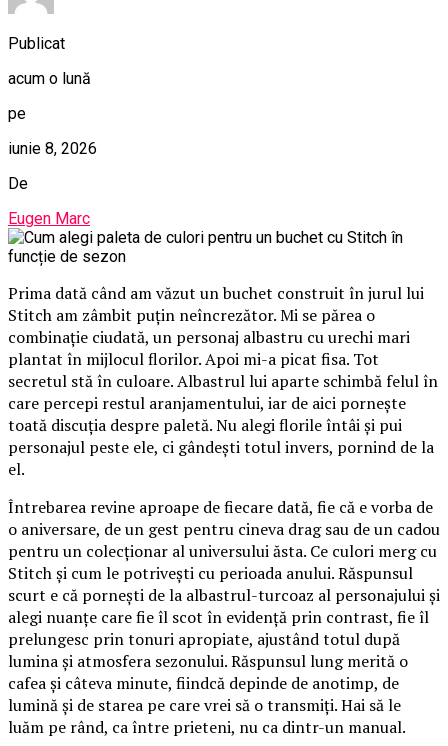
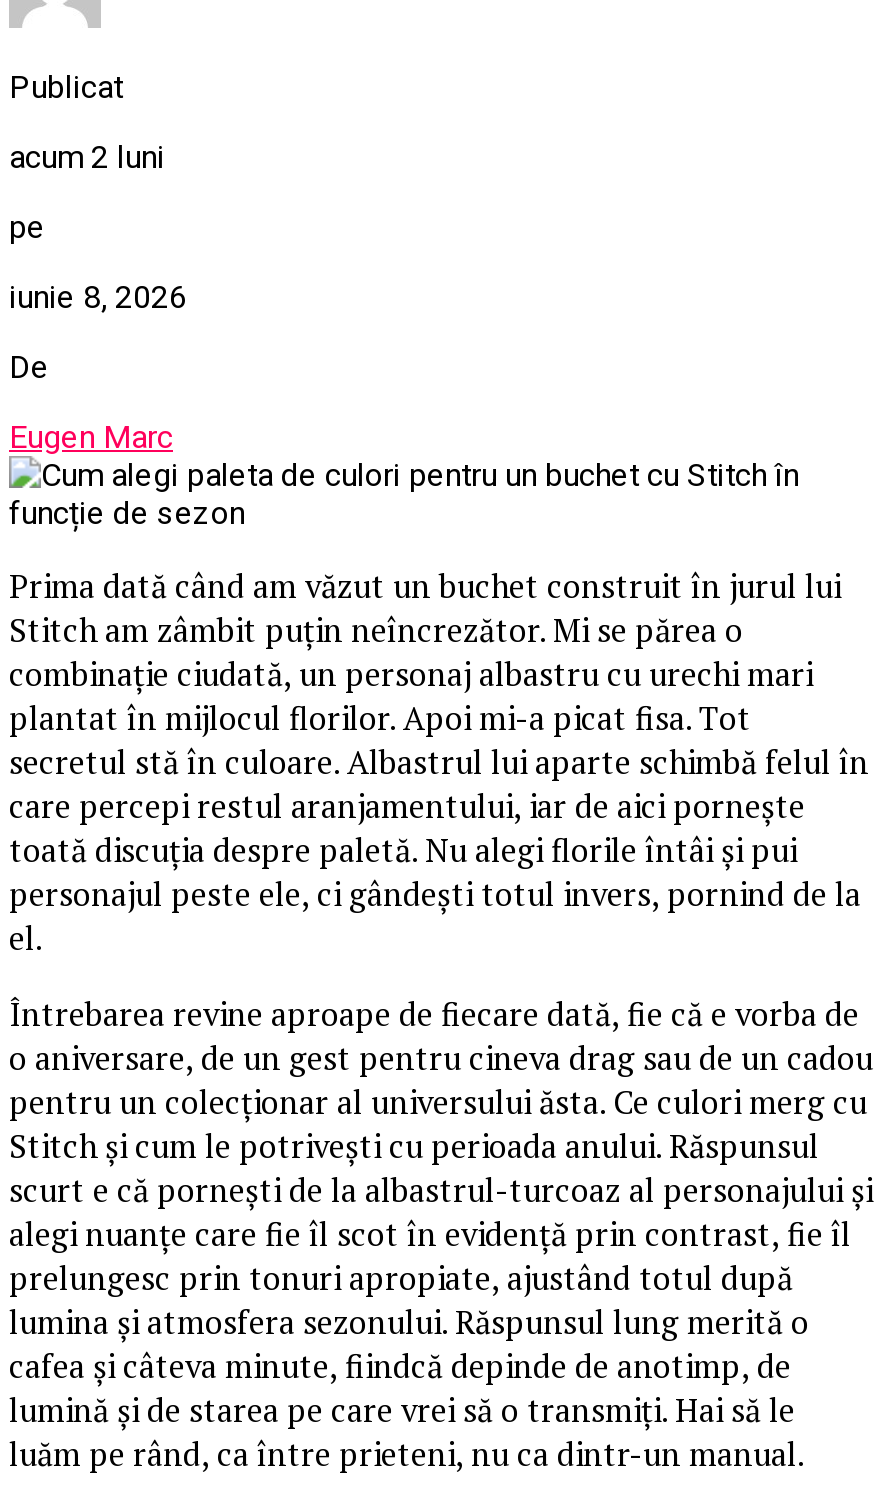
[8,69,91,88] acum o lună -> [9,137,165,175] acum 2 luni

